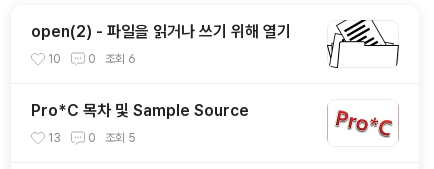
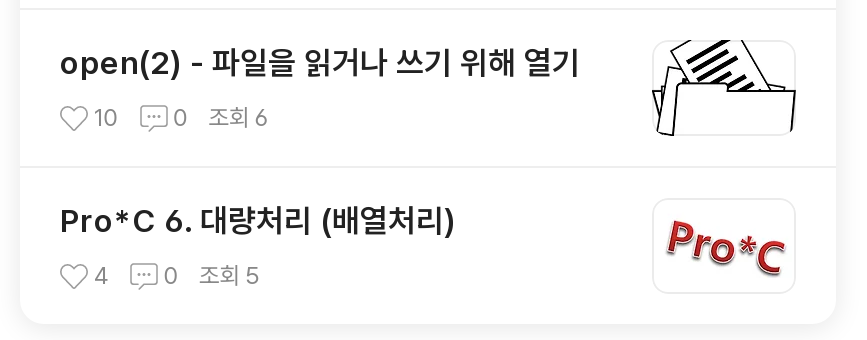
[31,101,249,120] Pro*C 목차 및 Sample Source -> [60,202,456,240] Pro*C 6. 대량처리 (배열처리)
[48,131,136,145] 13 0 조회 5 -> [94,262,261,290] 4 0 조회 5

